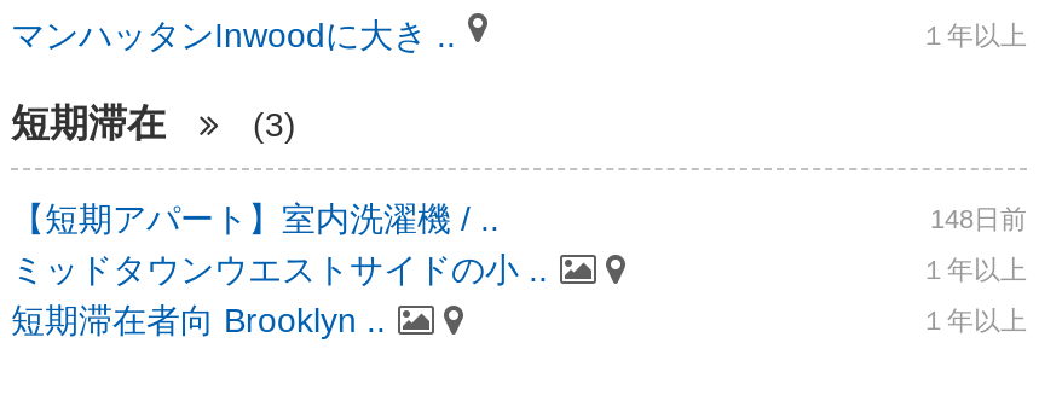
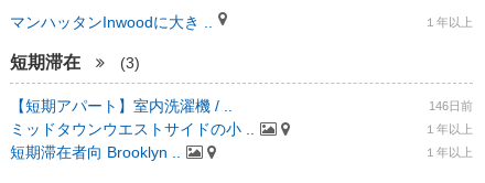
[930,205,1027,234] 148日前 -> [429,100,473,113] 146日前

